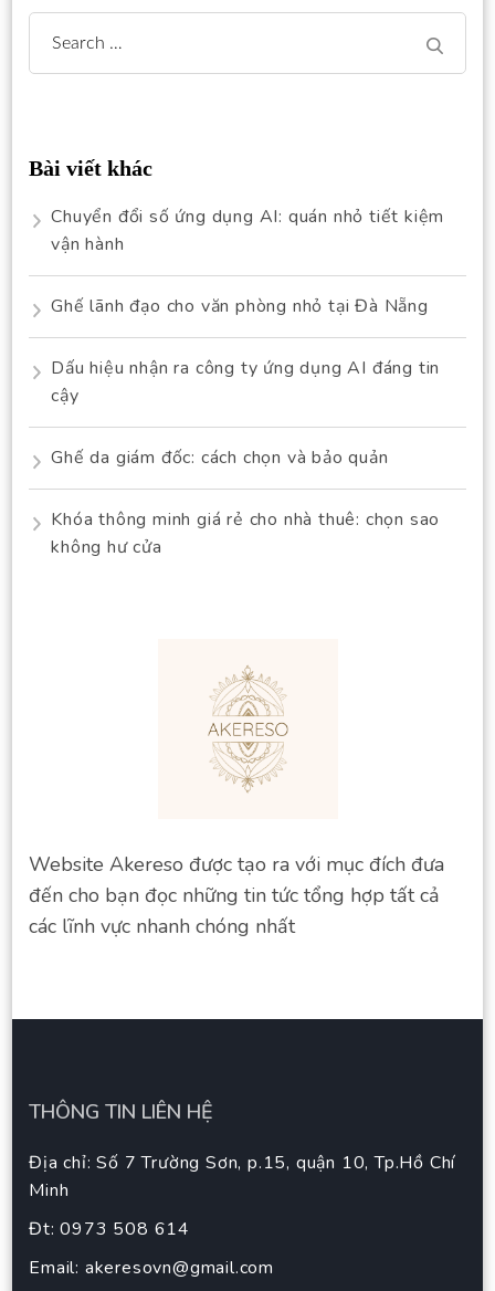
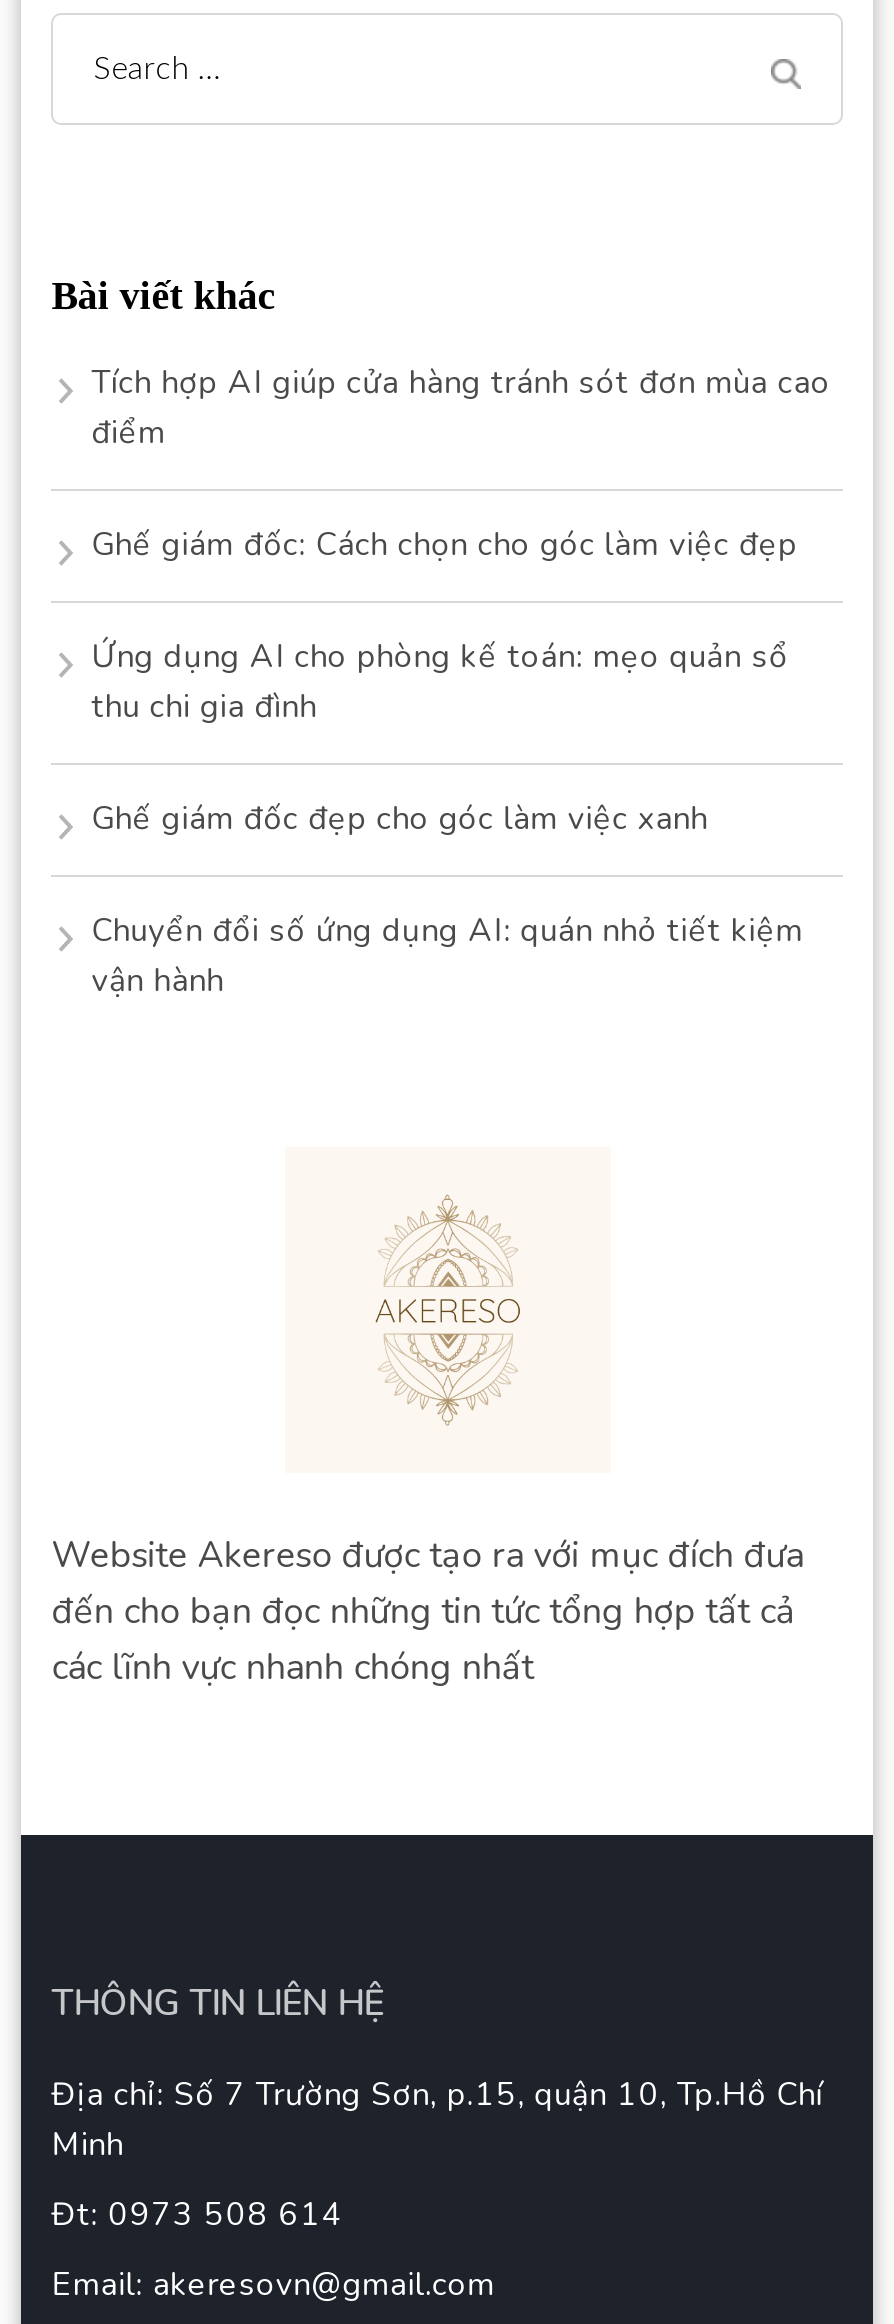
none -> [91,362,831,842] Tích hợp AI giúp cửa hàng tránh sót đơn mùa cao | điểm | Ghế giám đốc: Cách chọn cho góc làm việc đẹp | Ứng dụng AI cho phòng kế toán: mẹo quản sổ | thu chi gia đình | Ghế giám đốc đẹp cho góc làm việc xanh
moved [51,205,444,257] -> [91,910,803,1004]: Chuyển đổi số ứng dụng AI: quán nhỏ tiết kiệm | vận hành
[51,295,440,560] Ghế lãnh đạo cho văn phòng nhỏ tại Đà Nẵng | Dấu hiệu nhận ra công ty ứng dụng AI đáng tin | cậy | Ghế da giám đốc: cách chọn và bảo quản | Khóa thông minh giá rẻ cho nhà thuê: chọn sao | không hư cửa -> none

